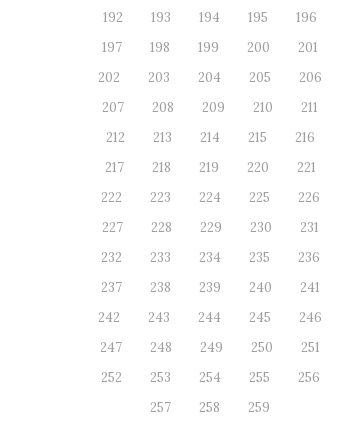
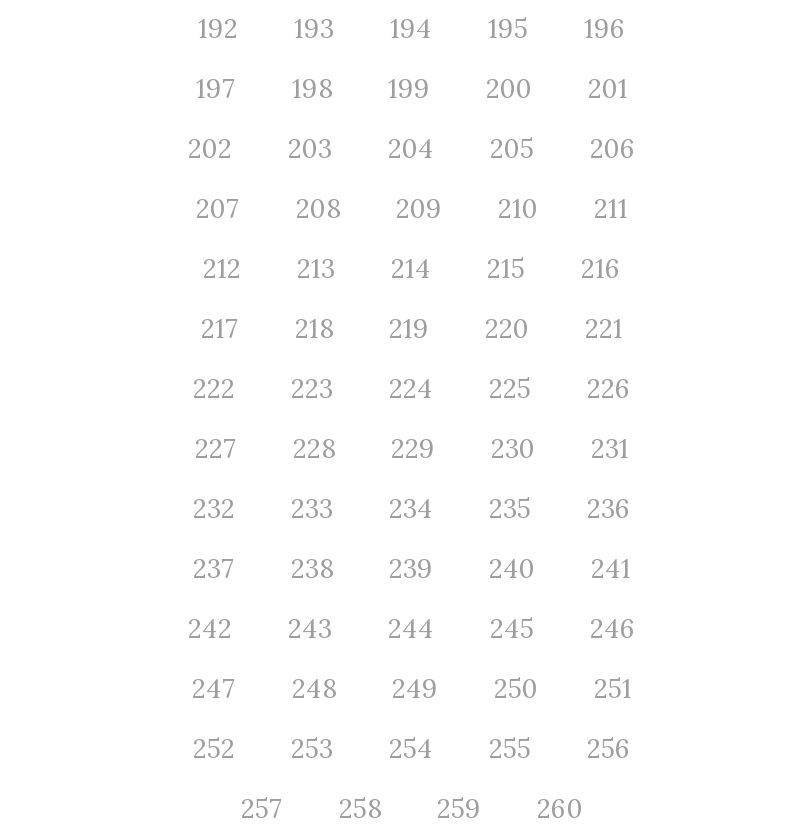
none -> [537,792,583,826] 260

